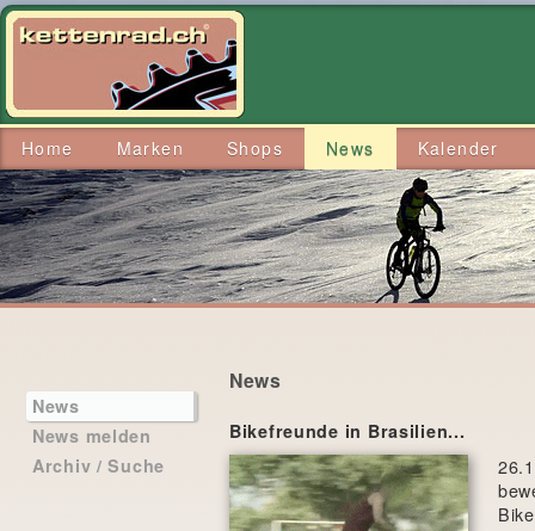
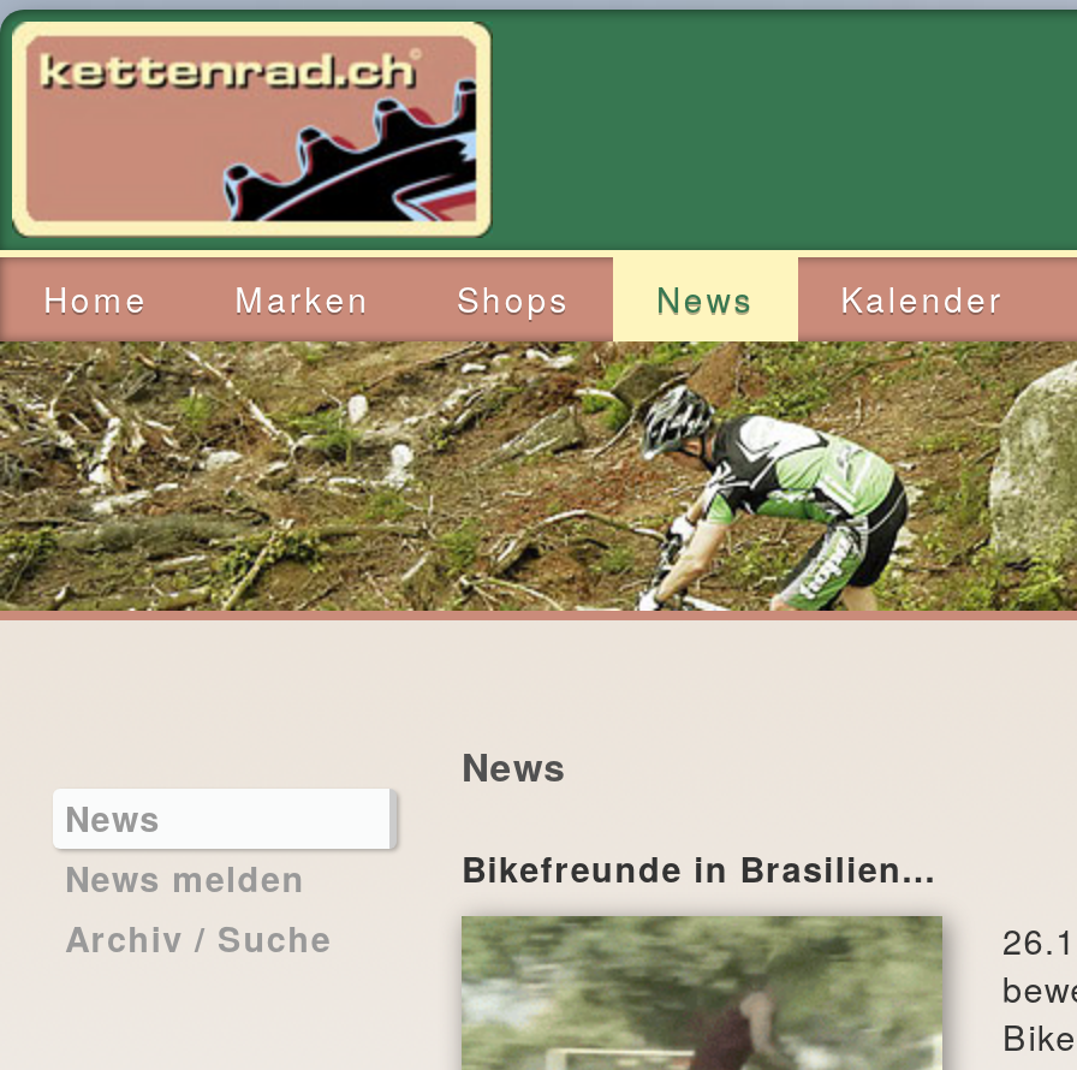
[4,168,531,304] [image] -> [7,339,1070,613] [image]

